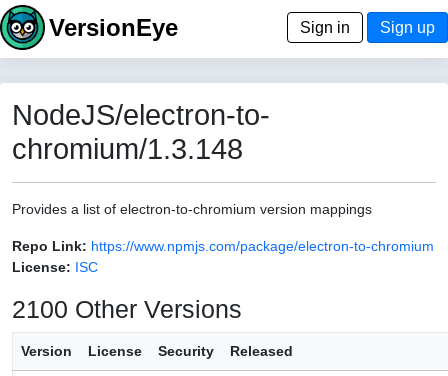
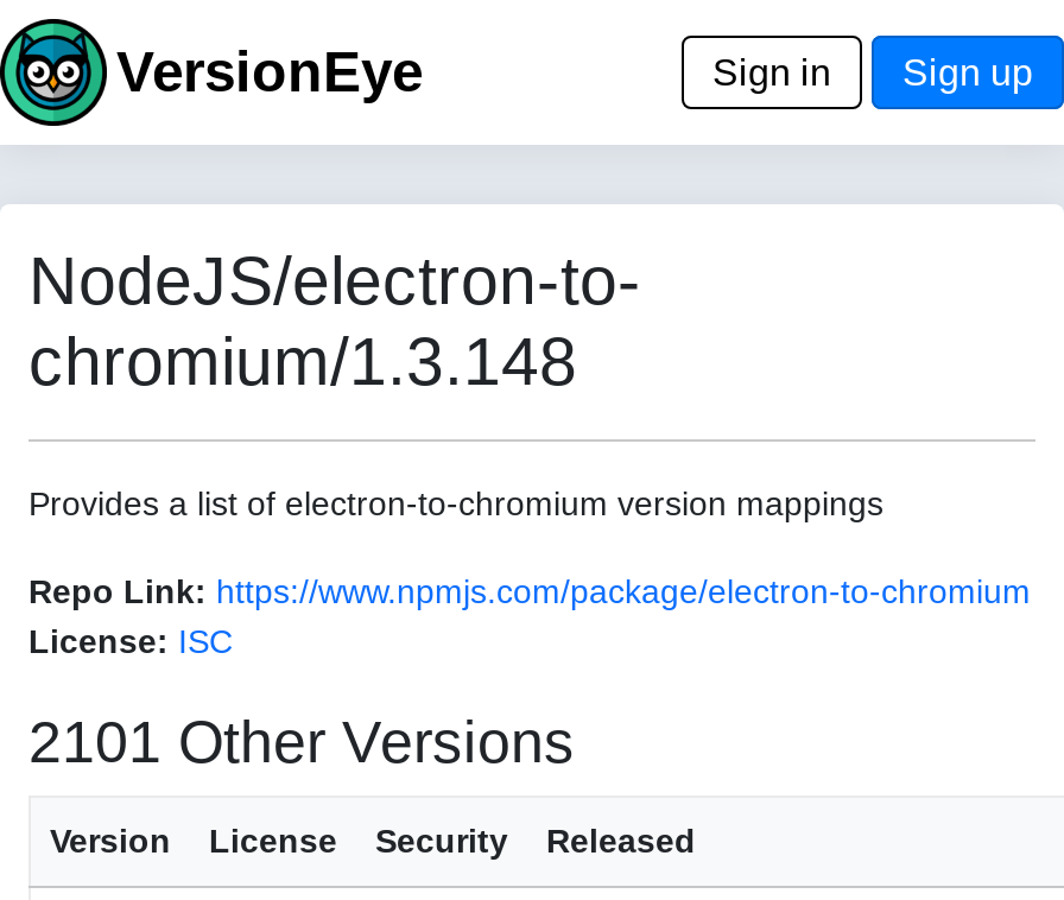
[12,295,242,323] 2100 Other Versions -> [28,708,575,774] 2101 Other Versions

